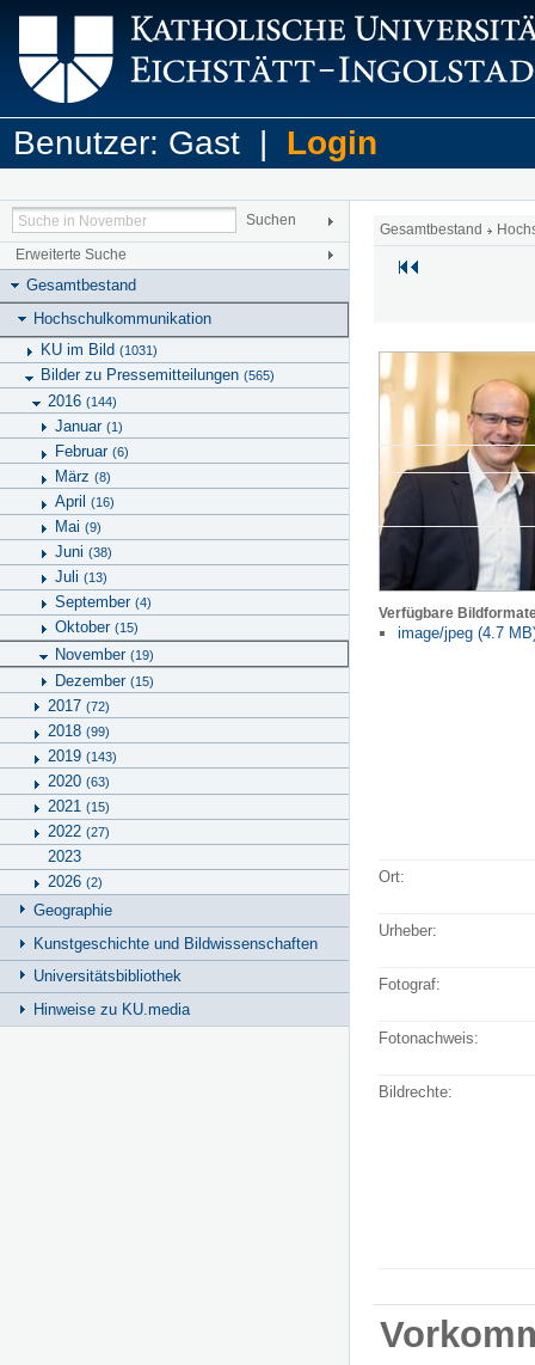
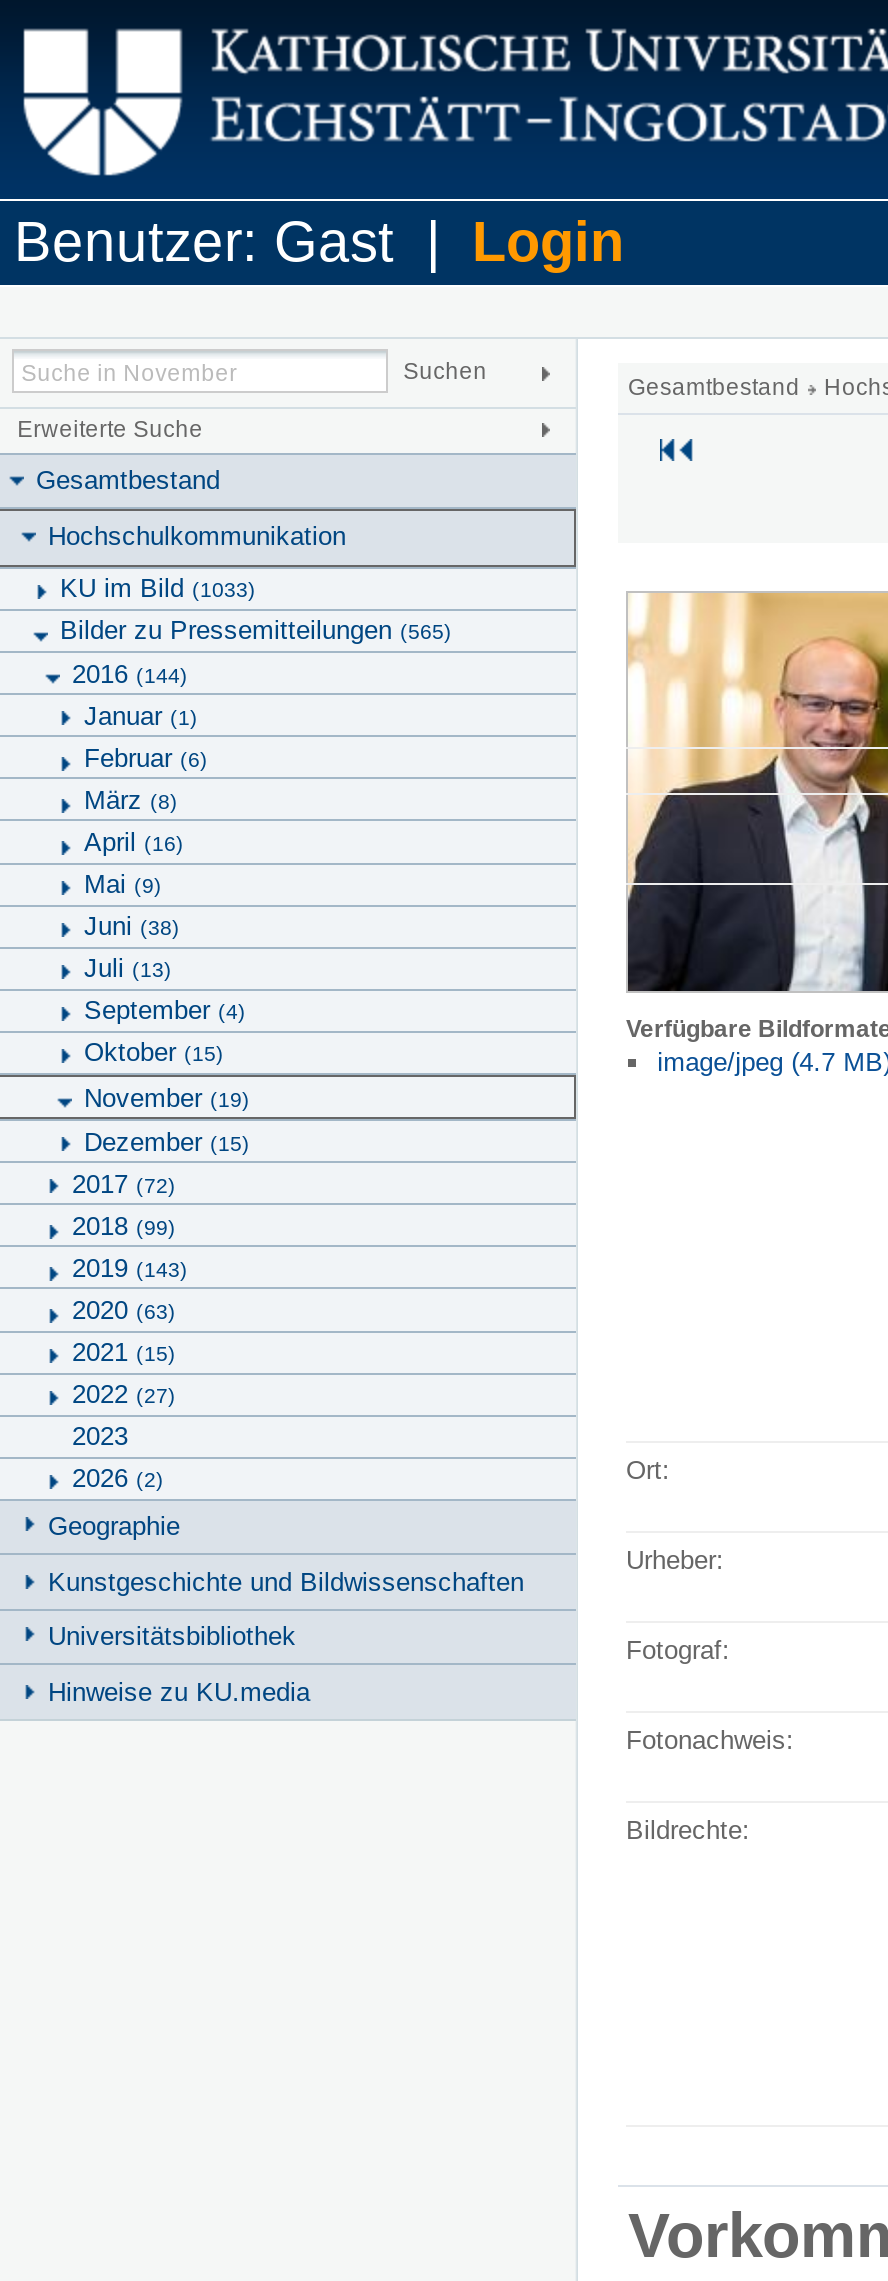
[41,341,158,359] KU im Bild (1031) -> [60,574,256,604] KU im Bild (1033)

